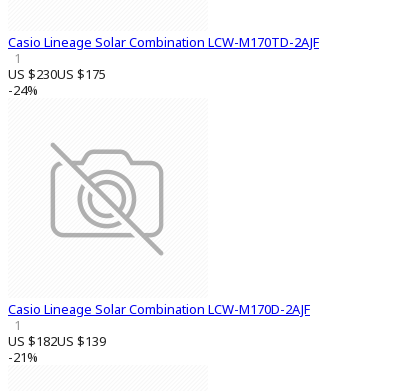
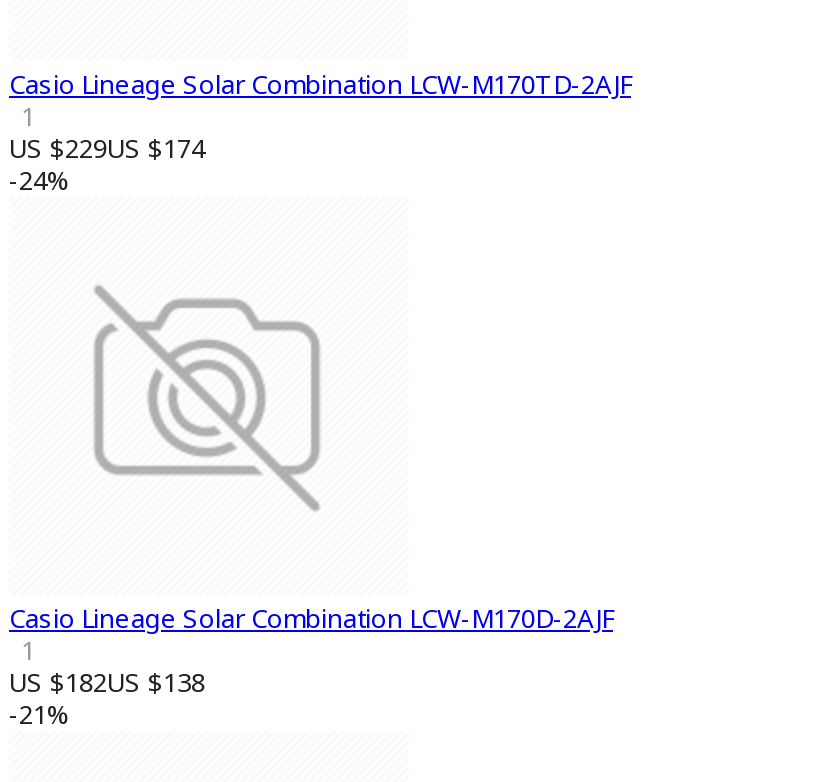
[8,65,106,83] US $230US $175 -> [9,131,205,167] US $229US $174
[8,332,106,350] US $182US $139 -> [9,665,205,701] US $182US $138

